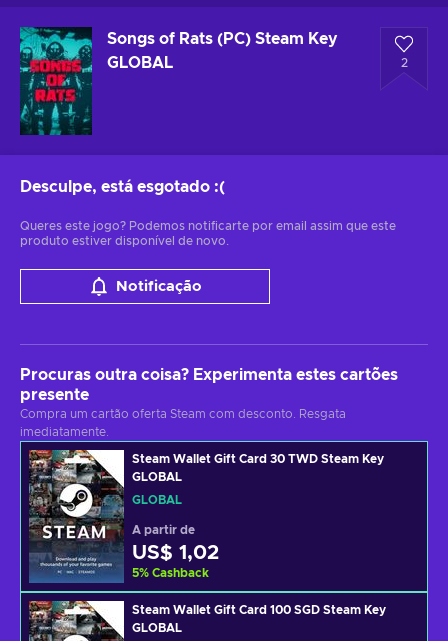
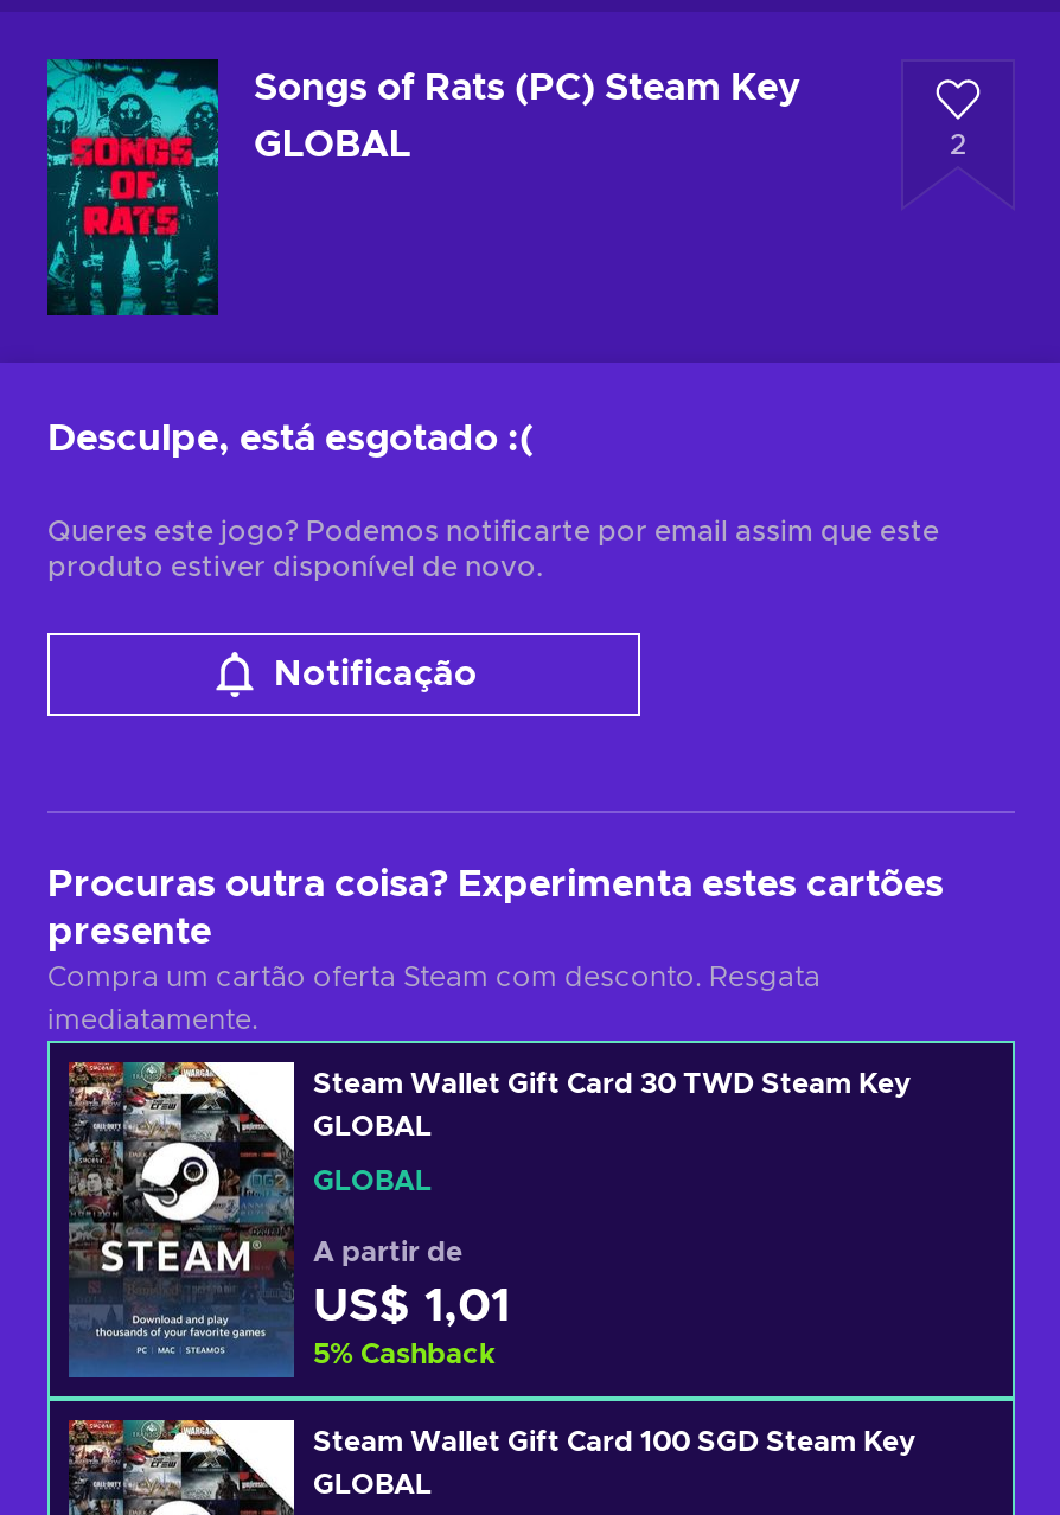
[132,543,219,563] US$ 1,02 -> [313,1283,510,1330] US$ 1,01

